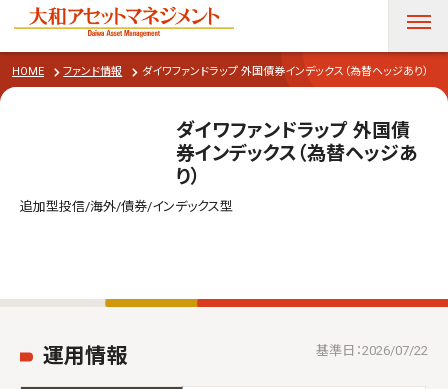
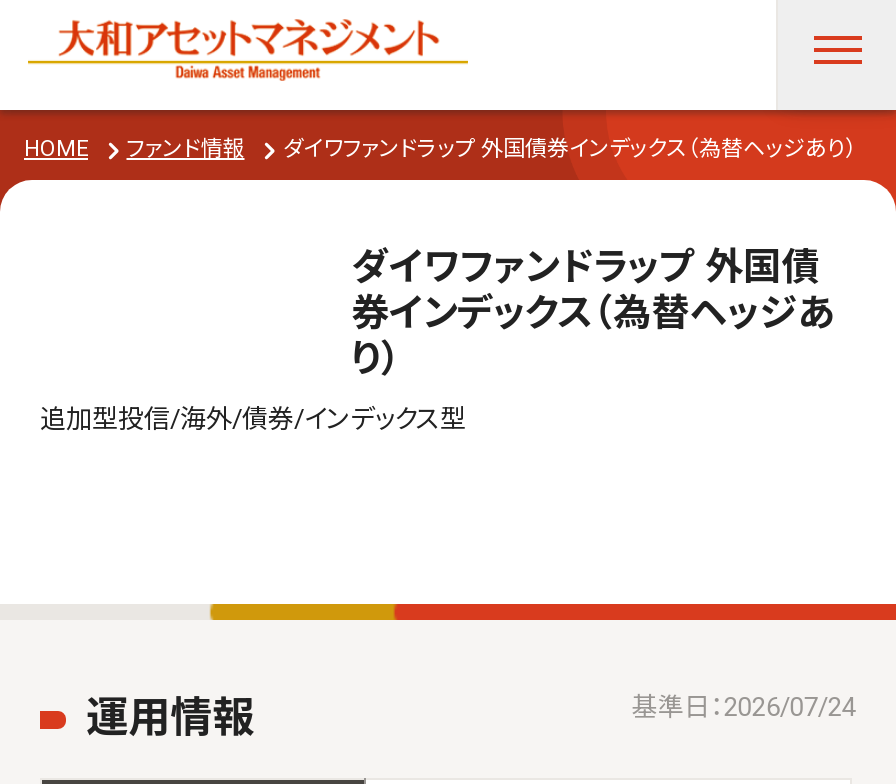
[316,343,428,358] 基準日：2026/07/22 -> [632,692,856,722] 基準日：2026/07/24

